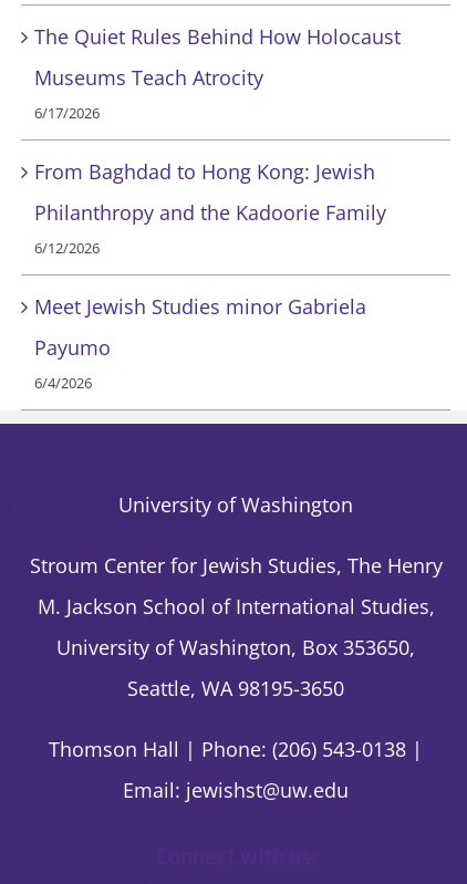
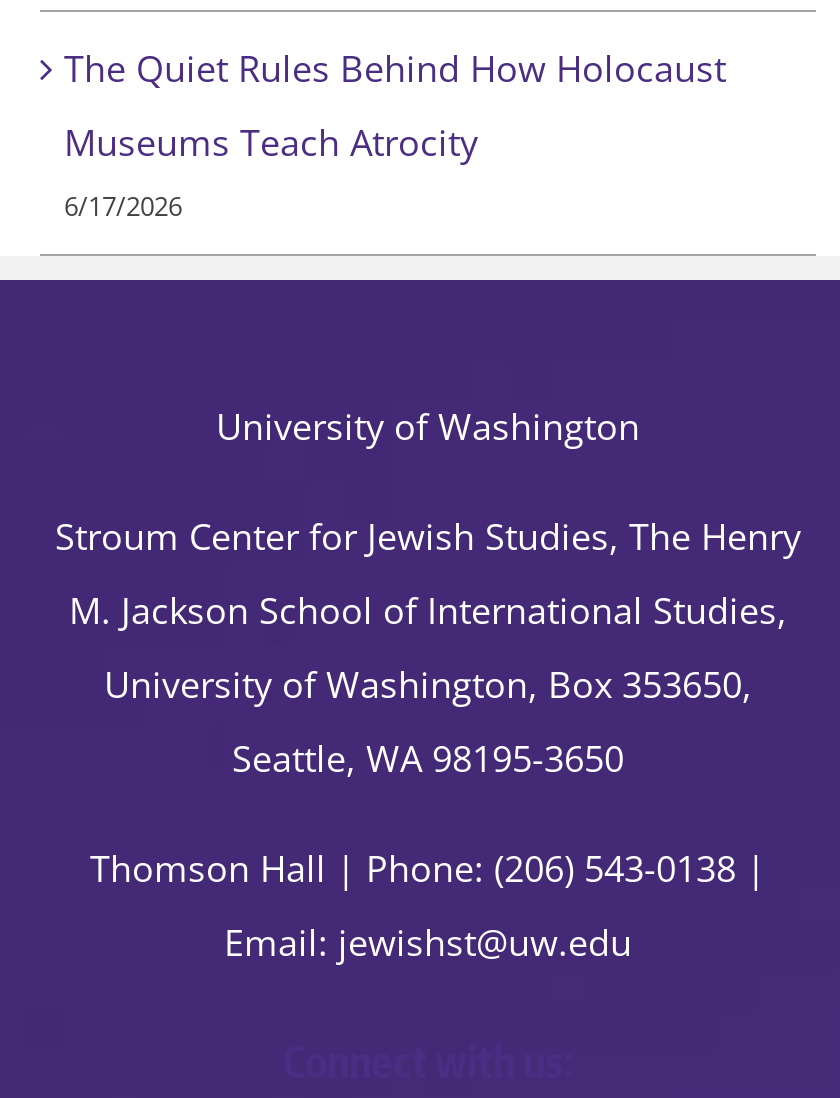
[34,158,386,393] From Baghdad to Hong Kong: Jewish | Philanthropy and the Kadoorie Family | 6/12/2026 | Meet Jewish Studies minor Gabriela | Payumo | 6/4/2026 -> none

